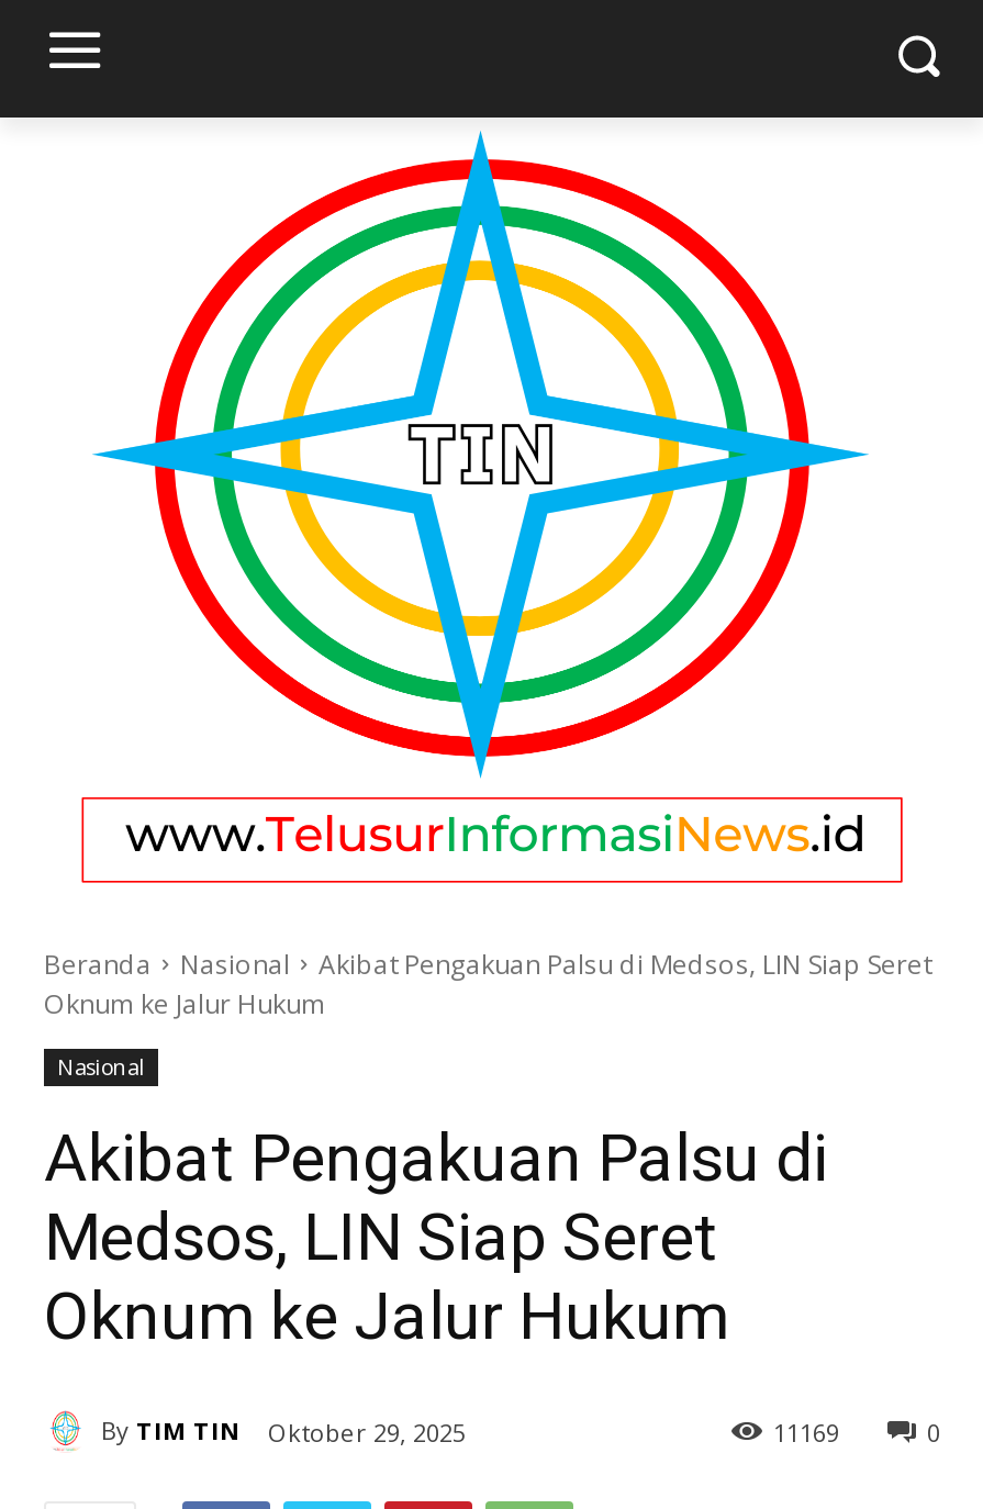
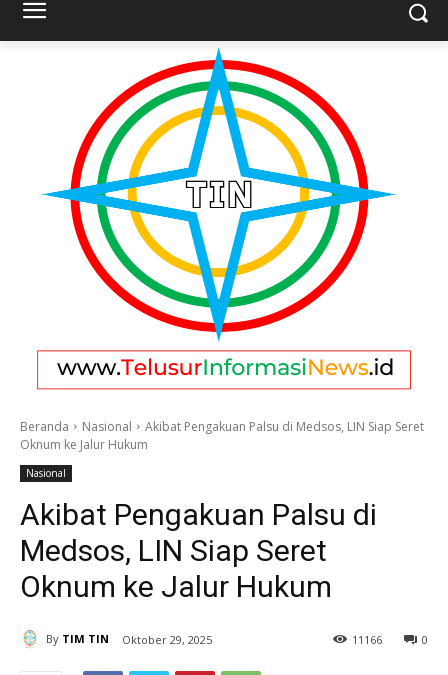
[773,1415,839,1448] 11 169 -> [352,632,382,647] 11 166

